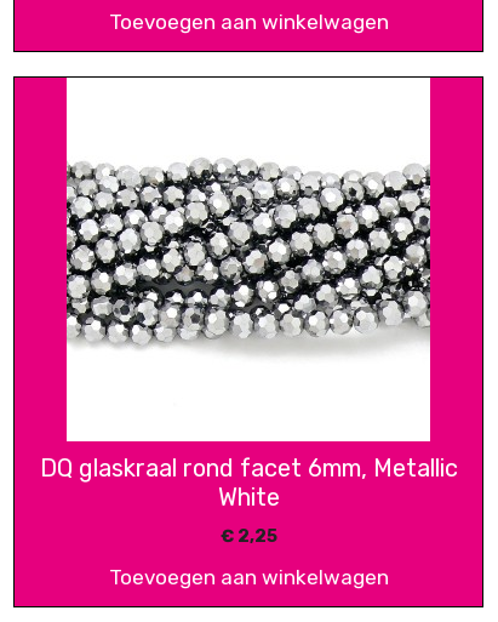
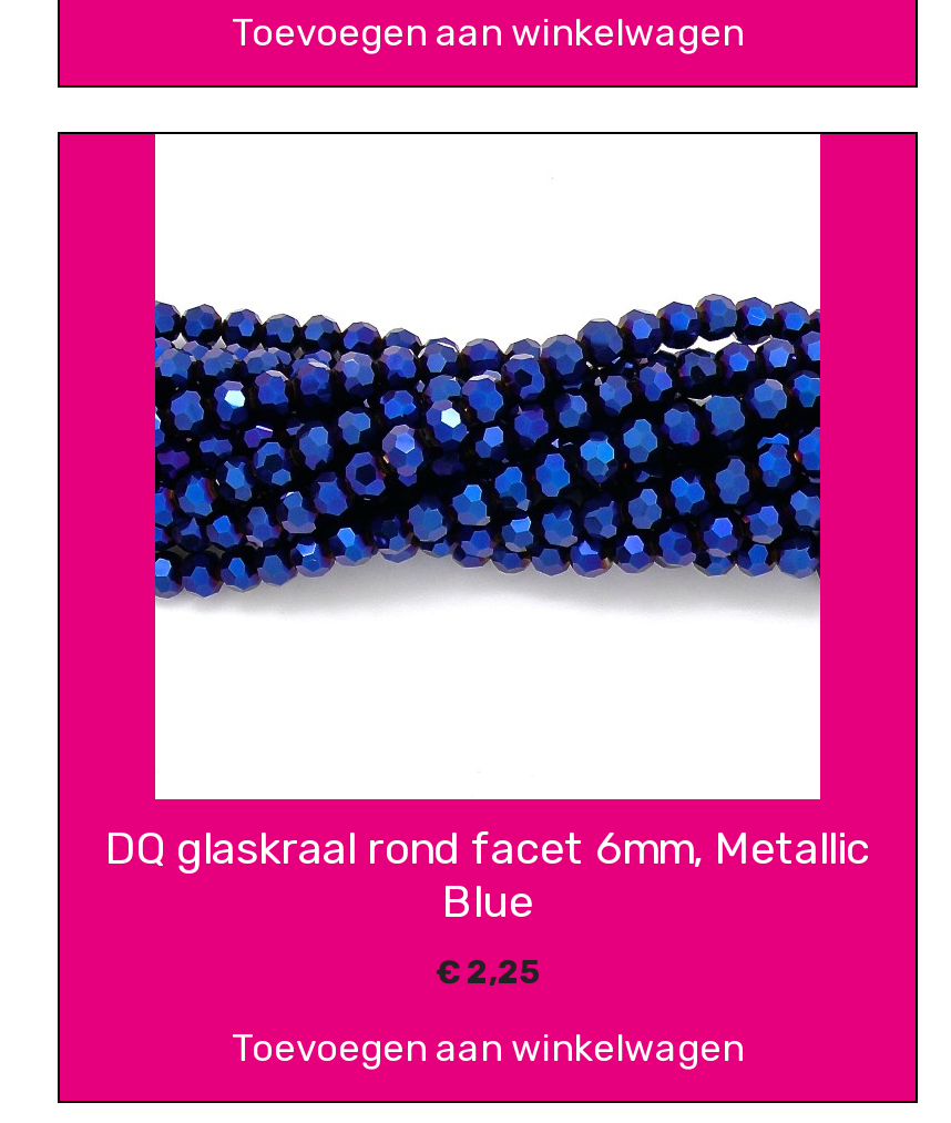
[65,158,431,355] [image] -> [153,283,822,640] [image]
[217,483,279,512] White -> [442,876,533,929] Blue

